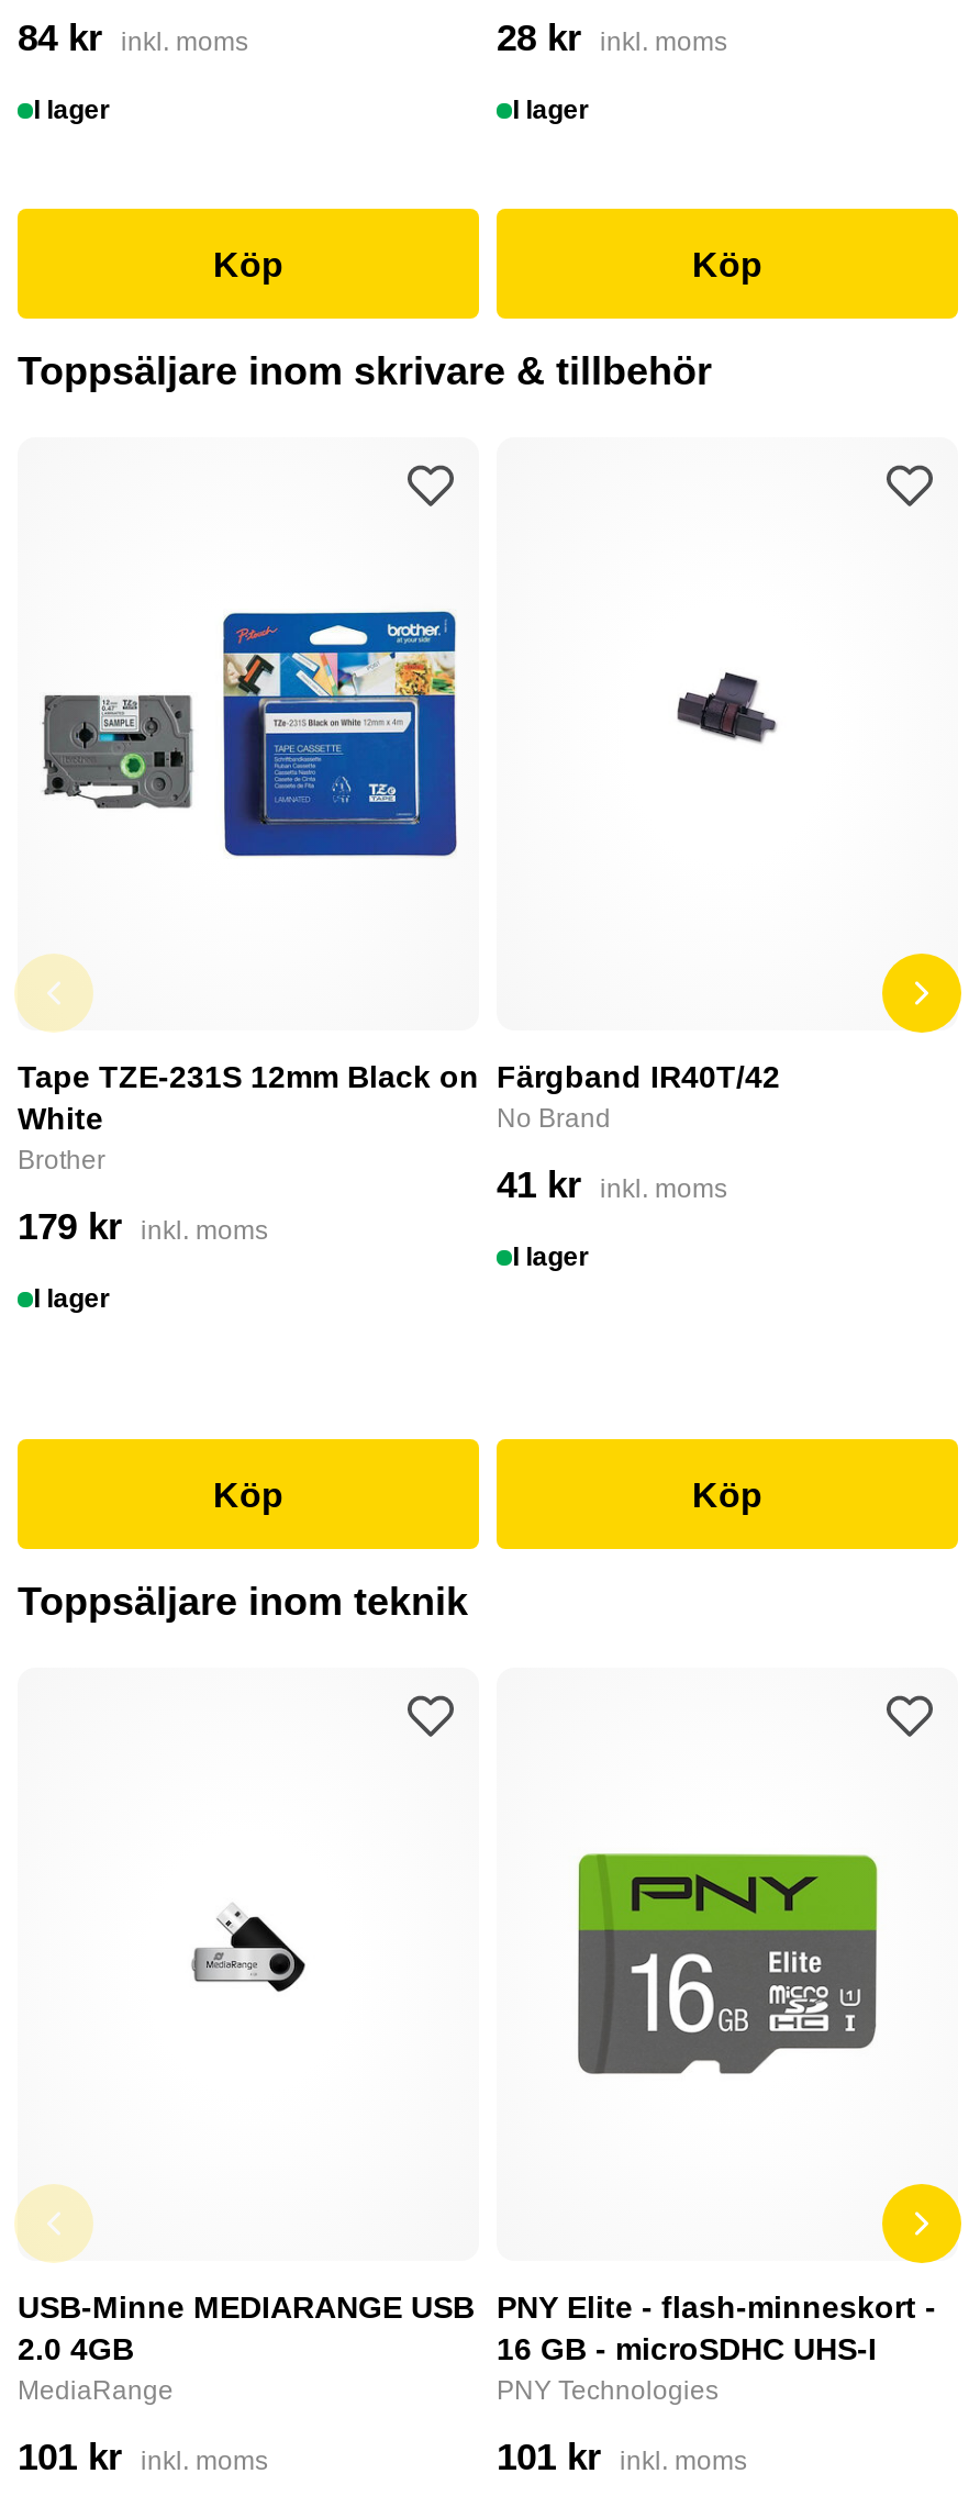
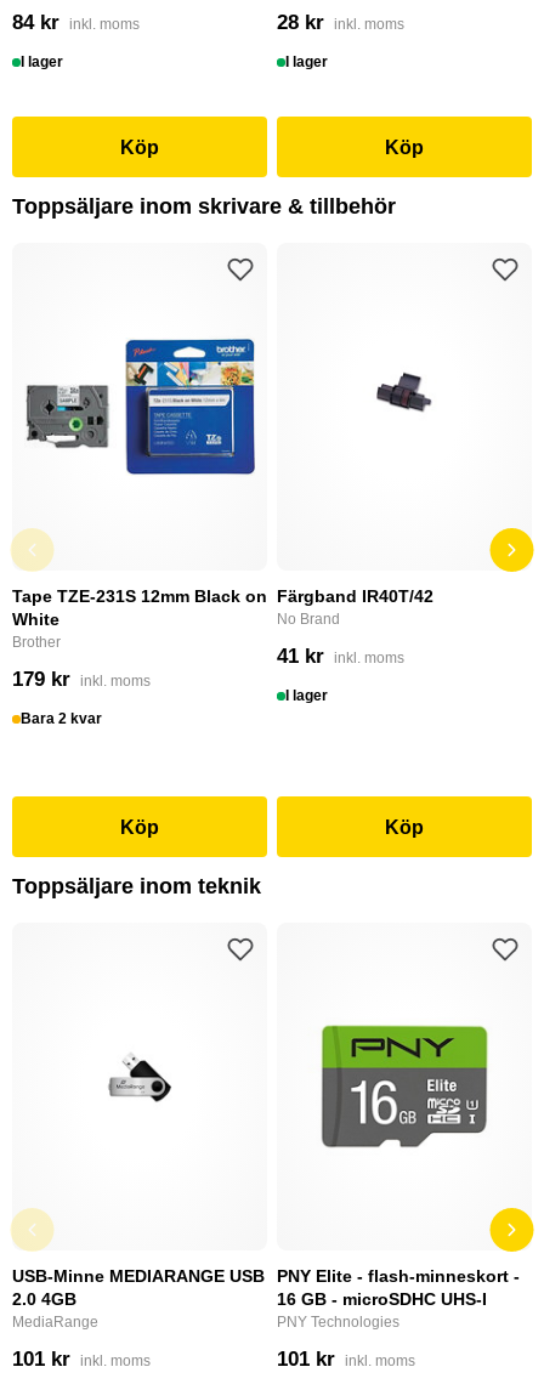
[33,1284,110,1314] I lager -> [21,710,102,727] Bara 2 kvar

